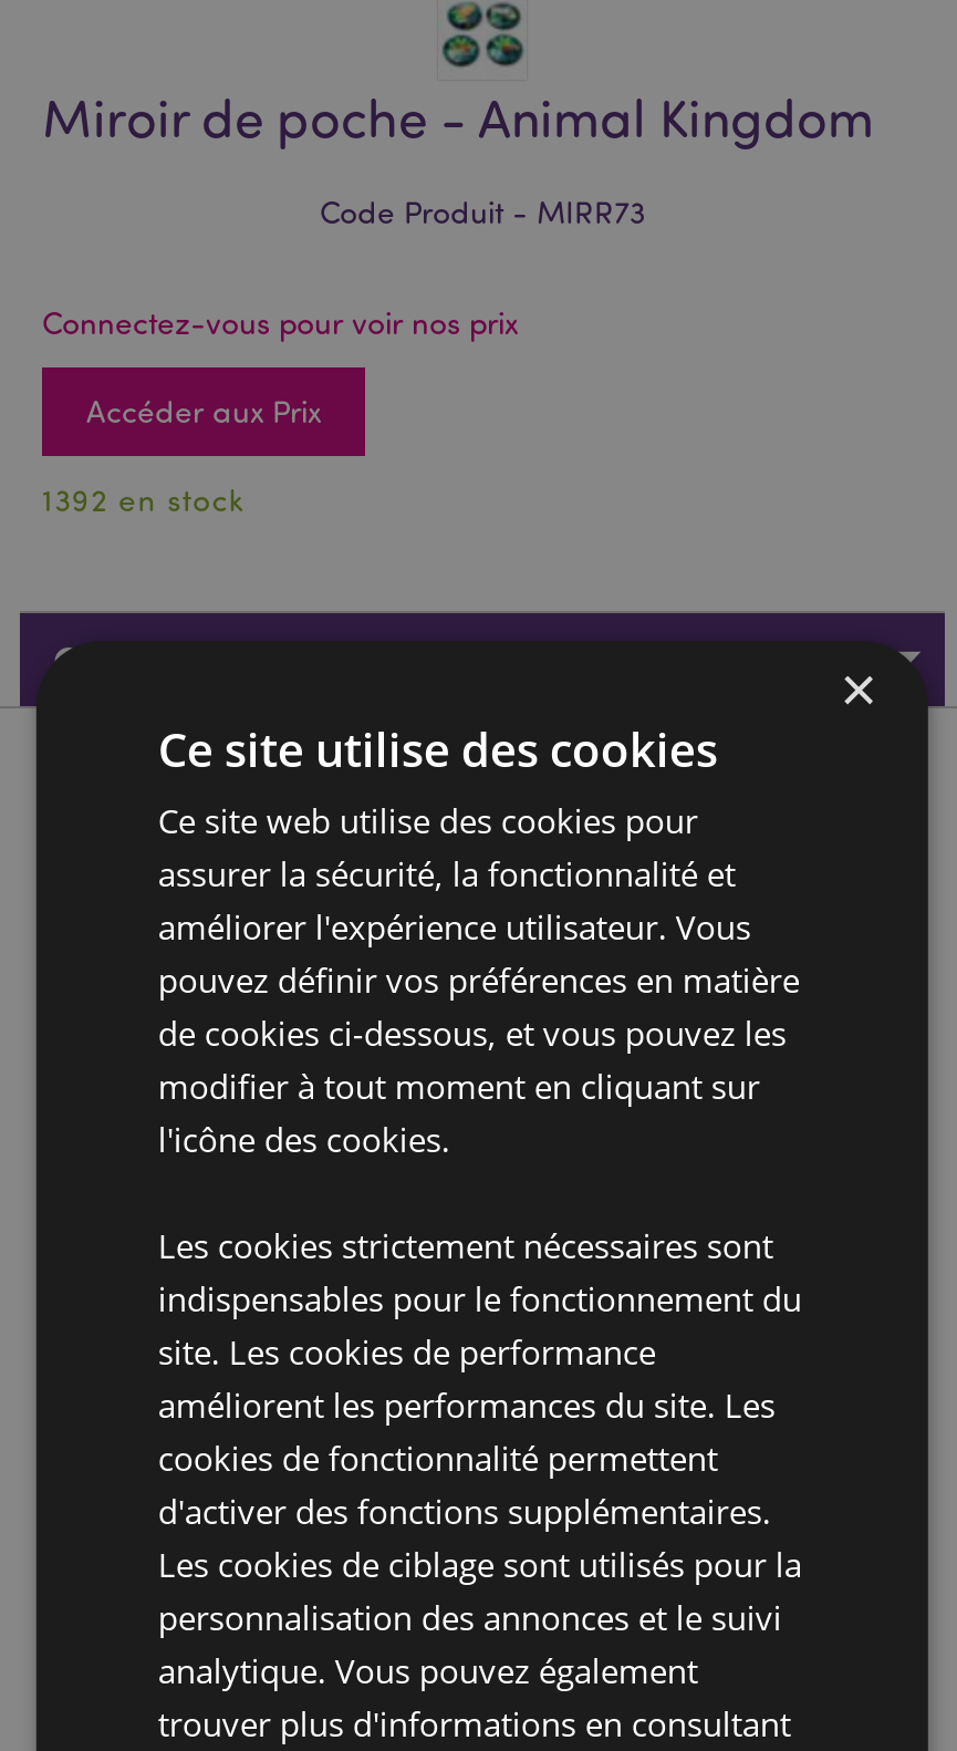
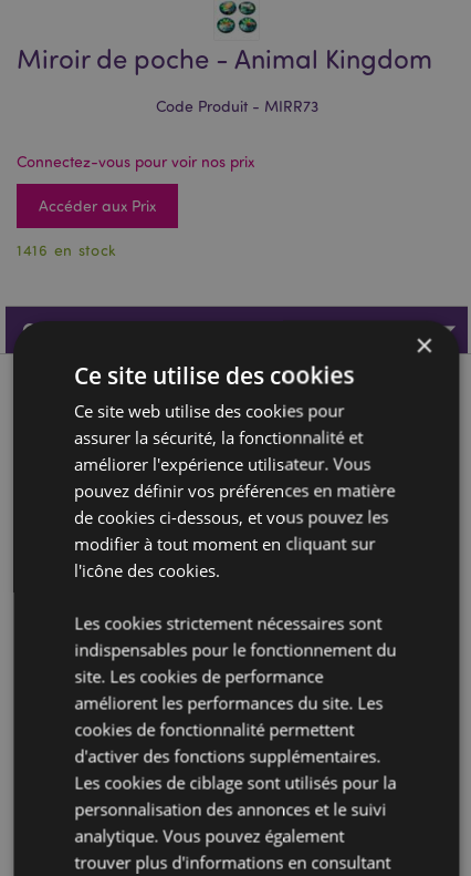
[42,480,246,518] 1392 en stock -> [17,240,117,259] 1416 en stock

